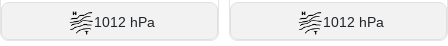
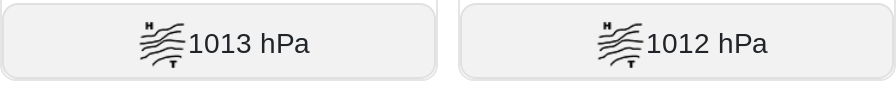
[94,14,155,30] 1012 hPa -> [188,27,310,59] 1013 hPa

